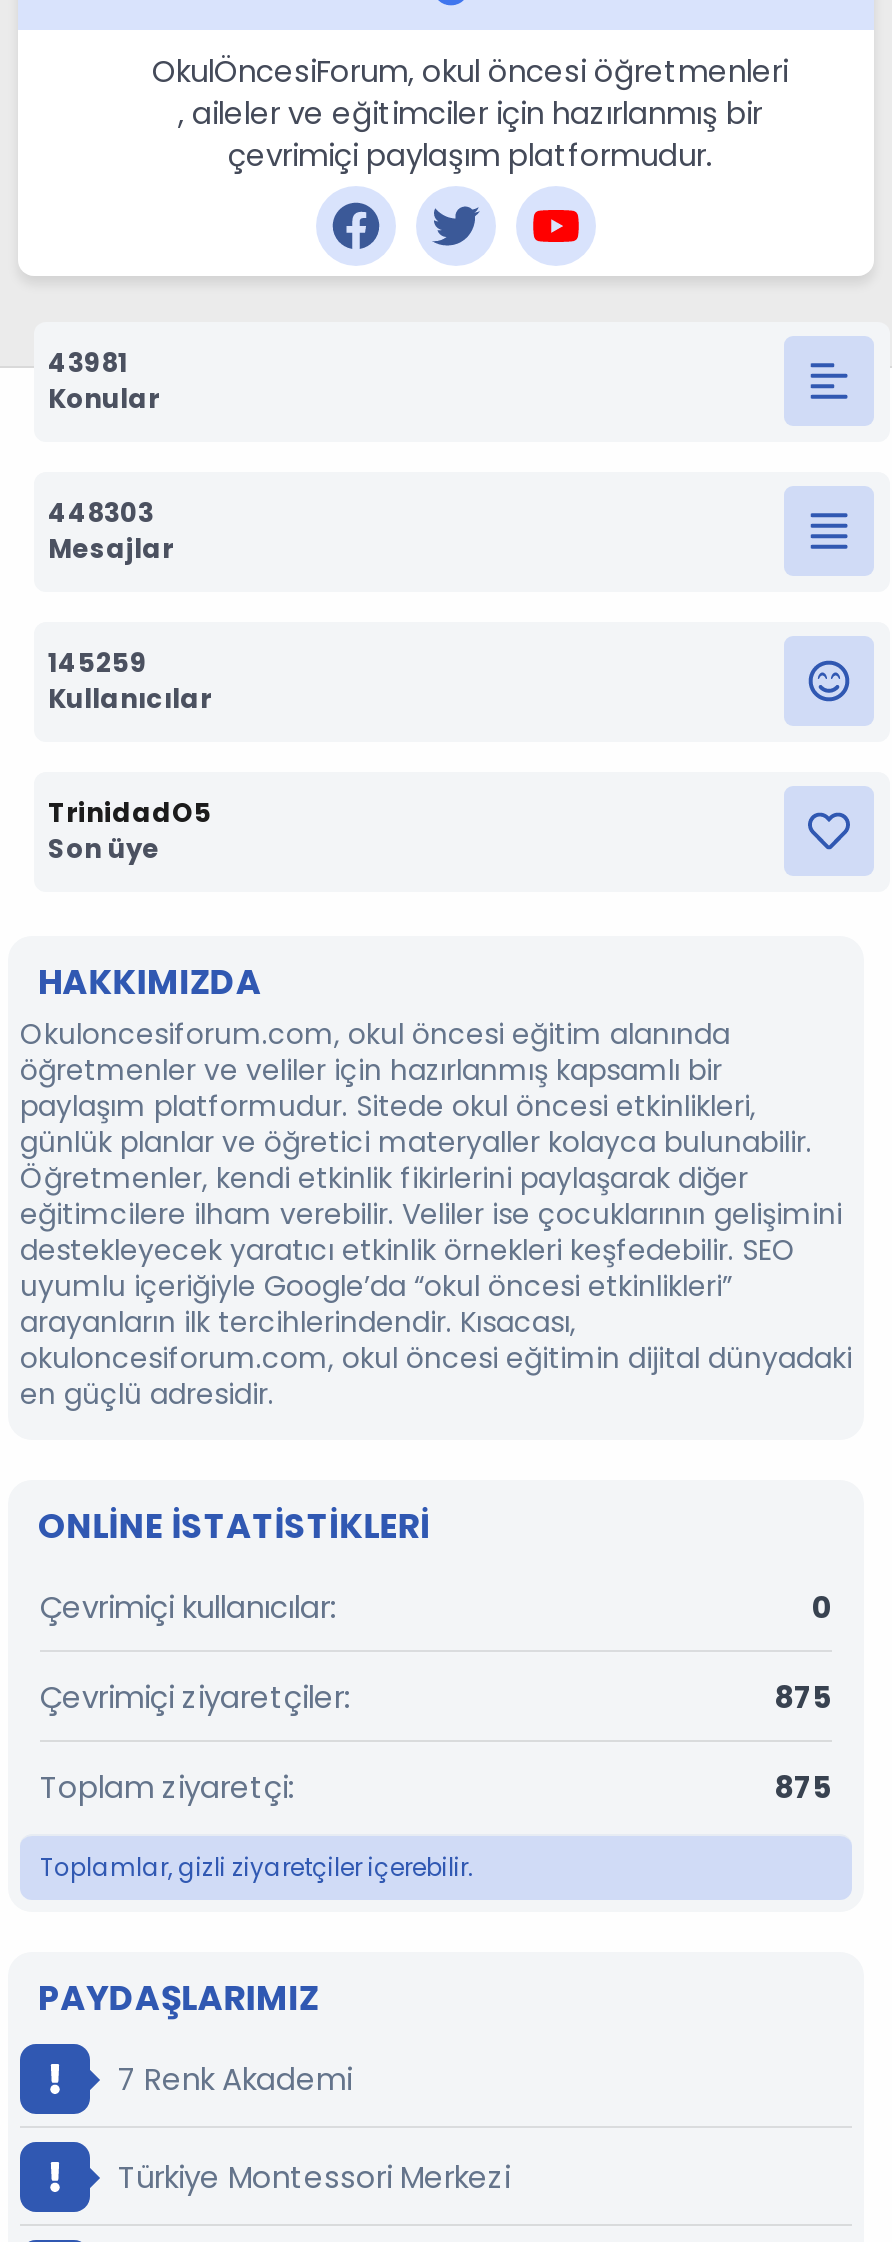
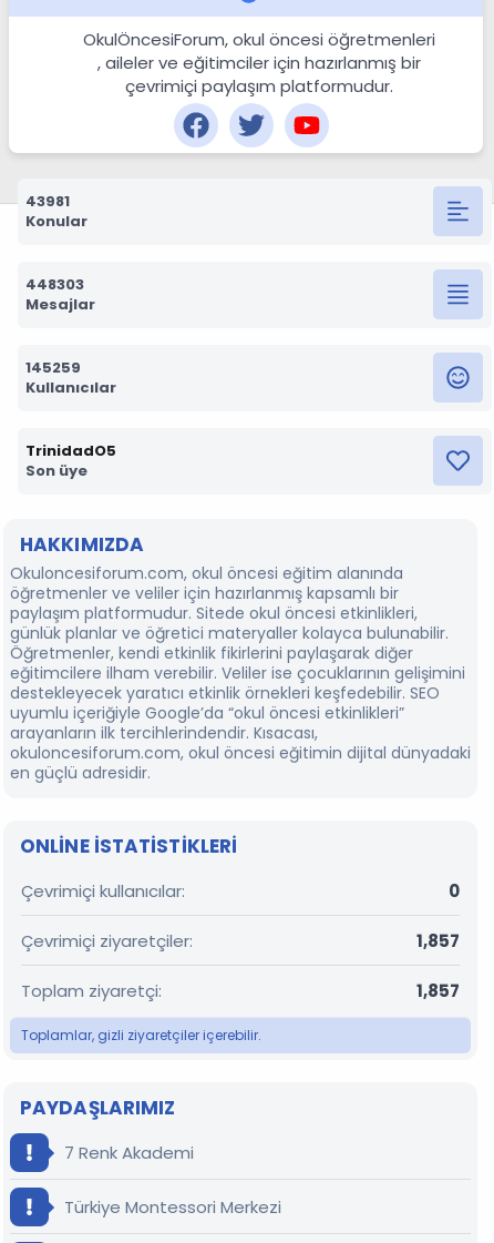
[774,1676,832,1718] 875 -> [416,929,460,953] 1,857
[774,1766,832,1808] 875 -> [416,979,460,1003] 1,857

